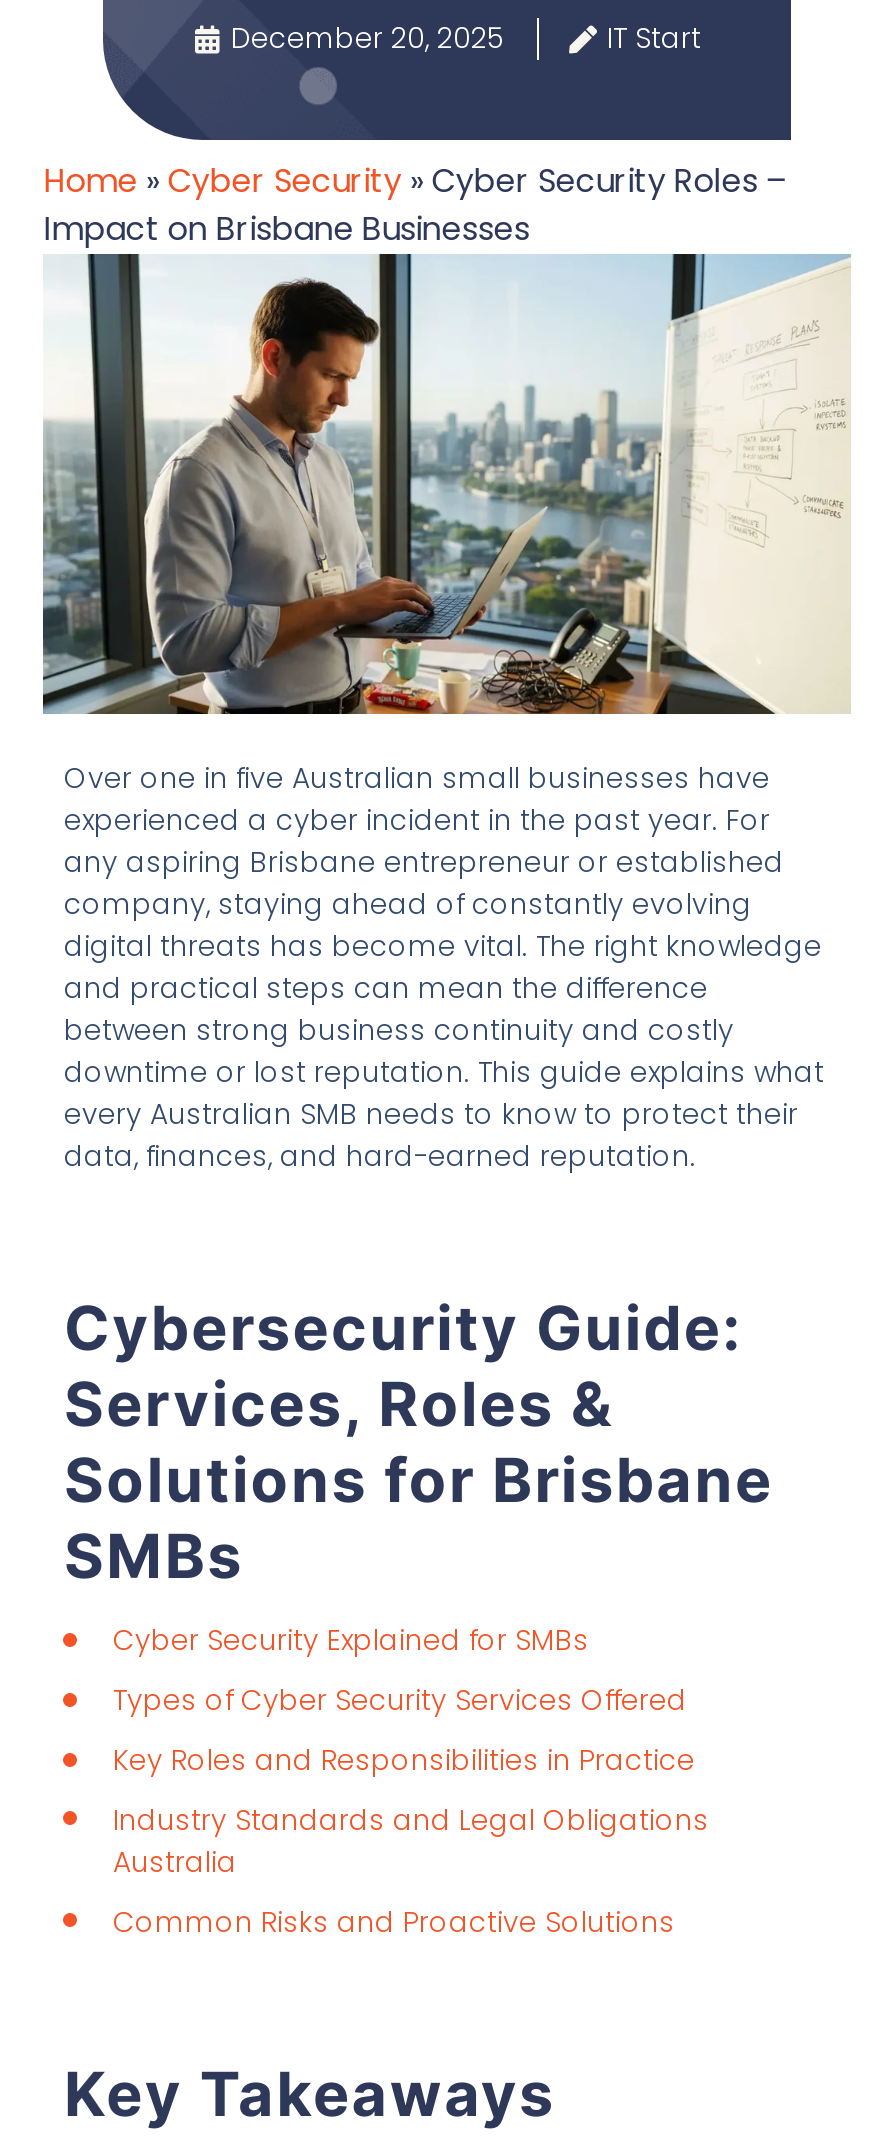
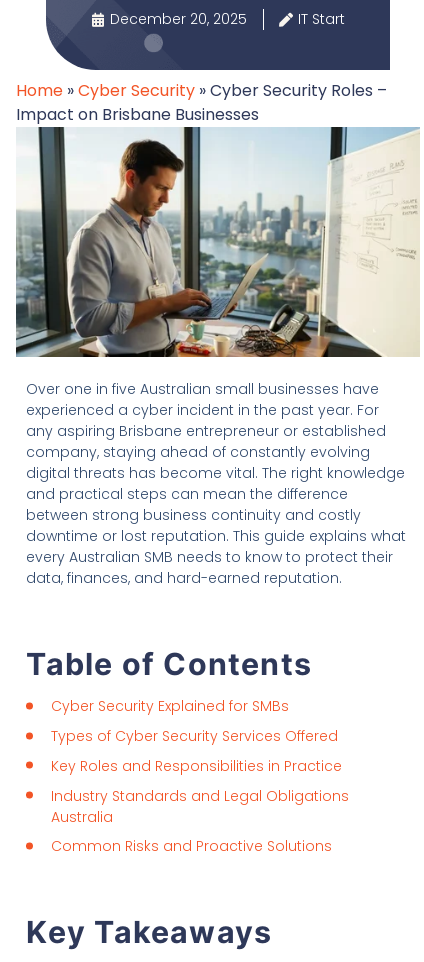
[64,1292,773,1592] Cybersecurity Guide: | Services, Roles & | Solutions for Brisbane | SMBs -> [26,646,312,682] Table of Contents

